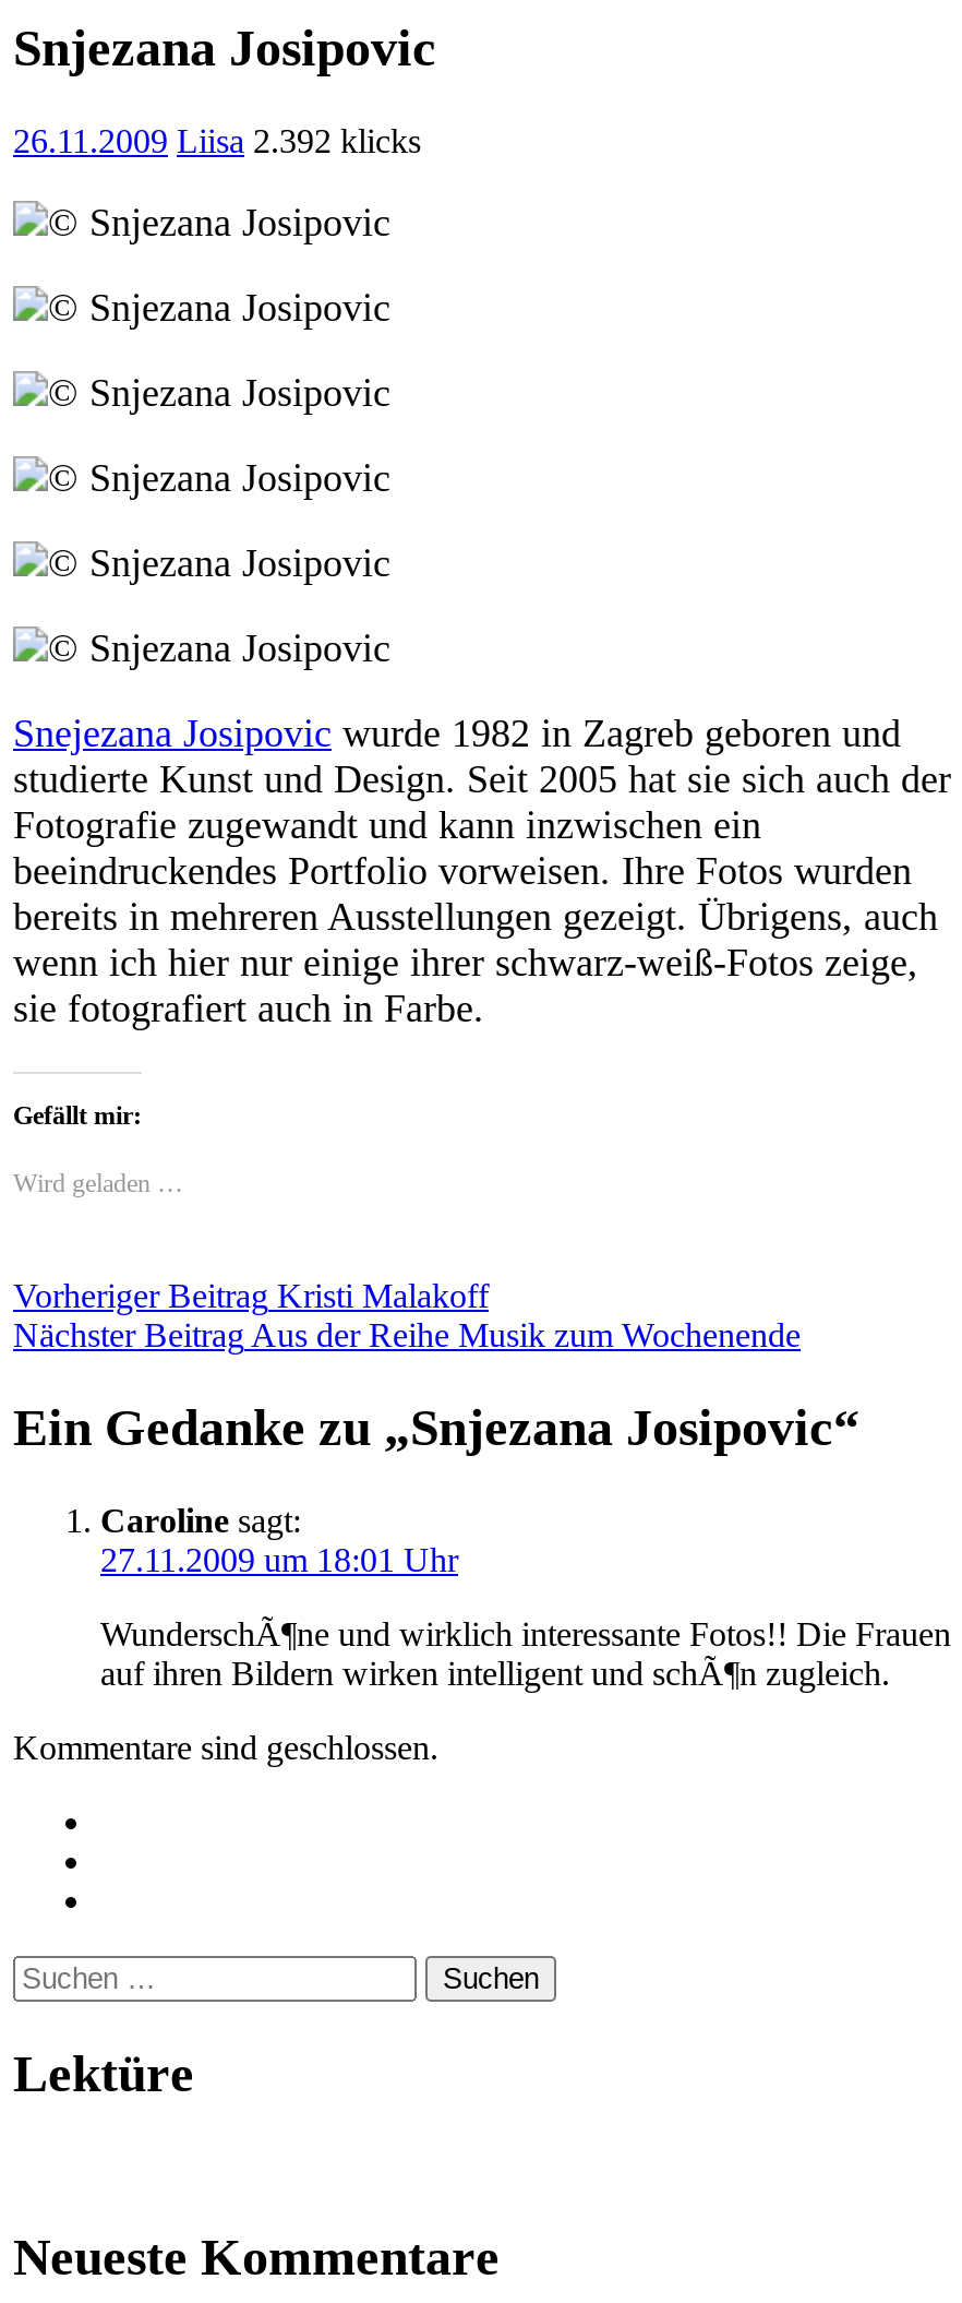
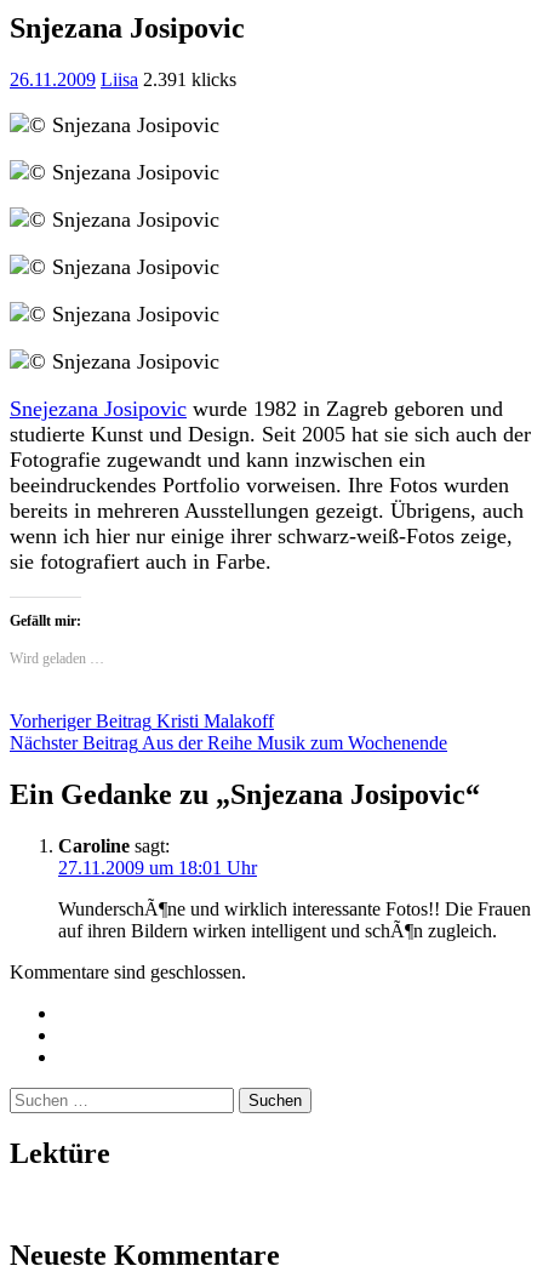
[13,122,421,159] 26.11.2009 Liisa 2.392 klicks -> [10,69,236,89] 26.11.2009 Liisa 2.391 klicks

